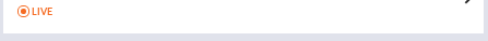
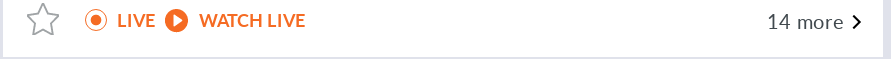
none -> [199,6,843,34] WATCH LIVE | 14 more

